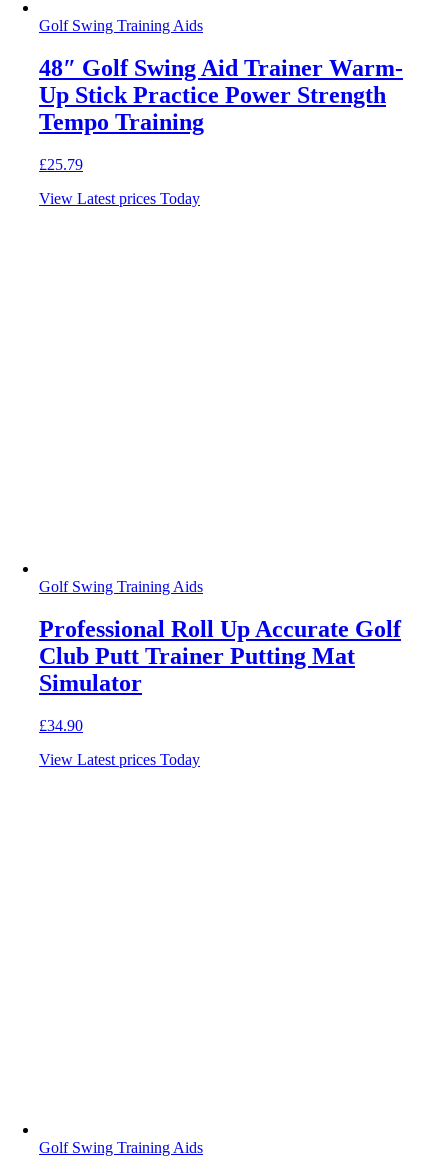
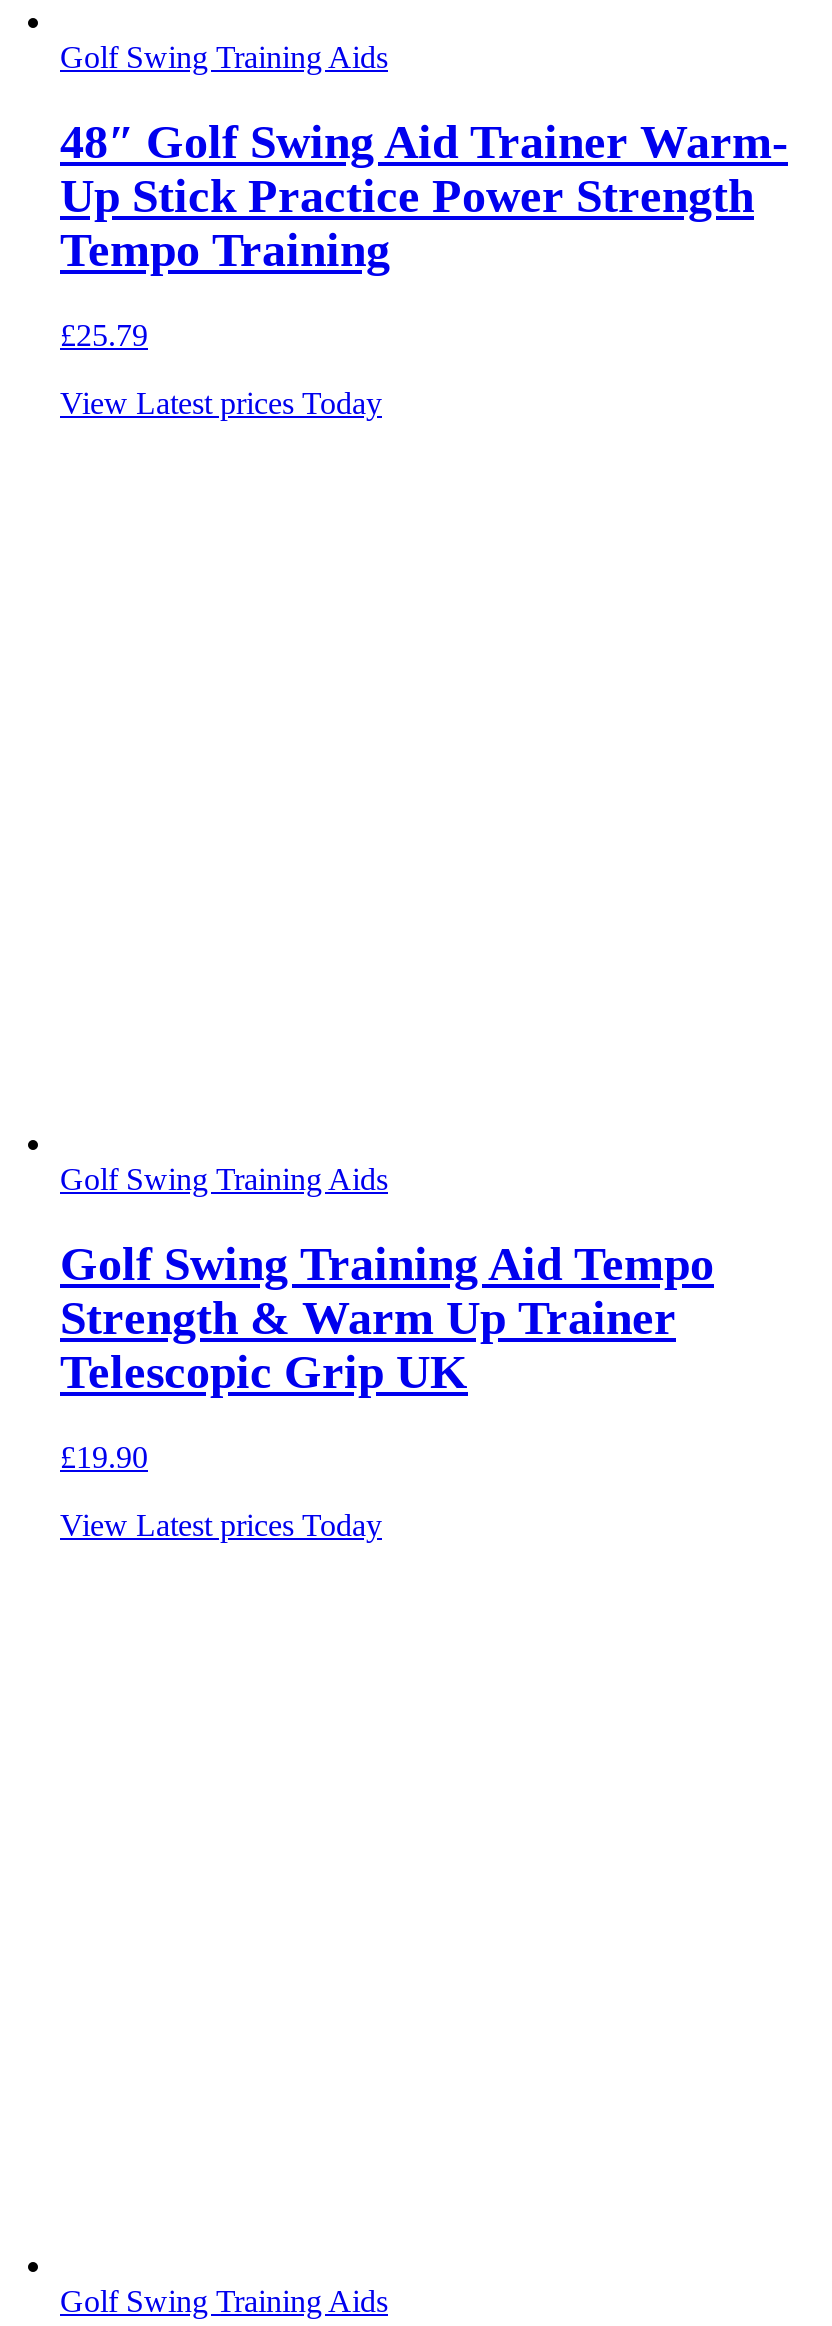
[39,616,401,696] Professional Roll Up Accurate Golf | Club Putt Trainer Putting Mat | Simulator -> [60,1238,714,1398] Golf Swing Training Aid Tempo | Strength & Warm Up Trainer | Telescopic Grip UK
[39,717,83,734] £34.90 -> [60,1440,148,1474] £19.90

